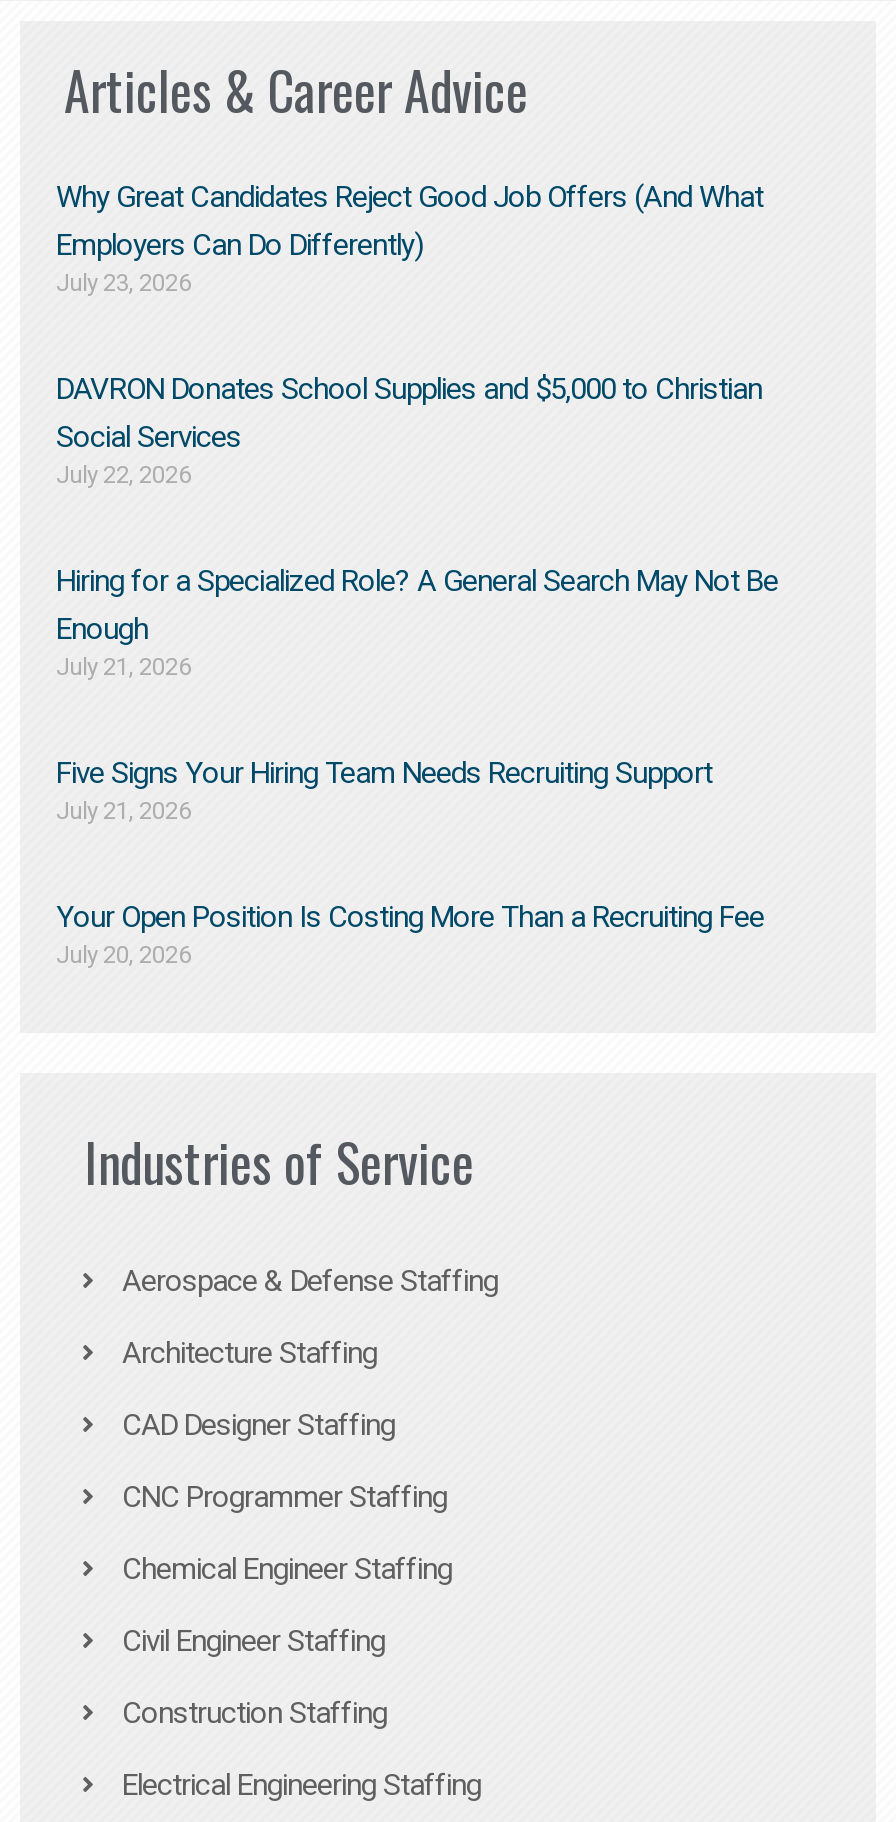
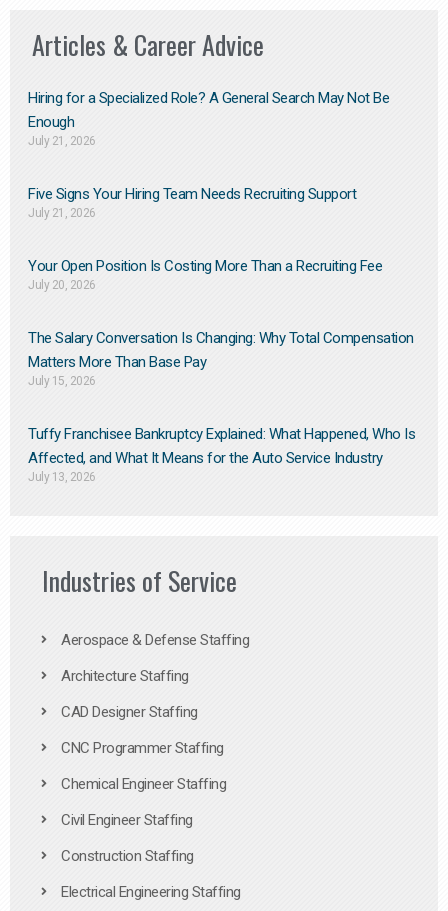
[56,178,763,488] Why Great Candidates Reject Good Job Offers (And What | Employers Can Do Differently) | July 23, 2026 | DAVRON Donates School Supplies and $5,000 to Christian | Social Services | July 22, 2026 -> none
moved [56,562,778,968] -> [28,89,389,292]: Hiring for a Specialized Role? A General Search May Not Be | Enough | July 21, 2026 | Five Signs Your Hiring Team Needs Recruiting Support | July 21, 2026 | Your Open Position Is Costing More Than a Recruiting Fee | July 20, 2026
none -> [28,329,415,484] The Salary Conversation Is Changing: Why Total Compensation | Matters More Than Base Pay | July 15, 2026 | Tuffy Franchisee Bankruptcy Explained: What Happened, Who Is | Affected, and What It Means for the Auto Service Industry | July 13, 2026

